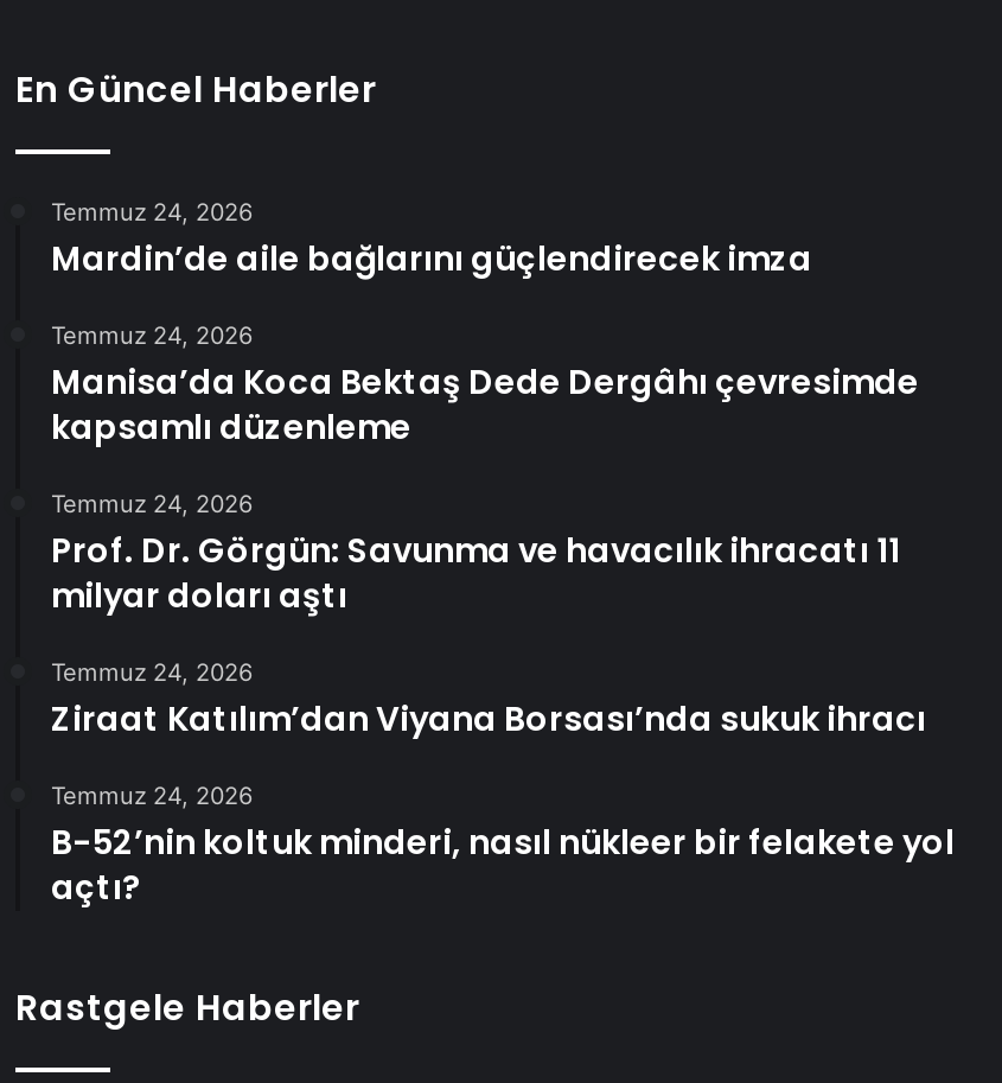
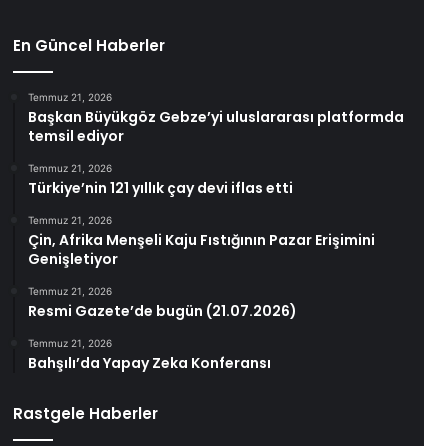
[51,197,812,283] Temmuz 24, 2026 | Mardin’de aile bağlarını güçlendirecek imza -> [28,91,404,146] Temmuz 21, 2026 | Başkan Büyükgöz Gebze’yi uluslararası platformda | temsil ediyor
[51,321,919,451] Temmuz 24, 2026 | Manisa’da Koca Bektaş Dede Dergâhı çevresimde | kapsamlı düzenleme -> [28,162,293,198] Temmuz 21, 2026 | Türkiye’nin 121 yıllık çay devi iflas etti
[51,489,900,619] Temmuz 24, 2026 | Prof. Dr. Görgün: Savunma ve havacılık ihracatı 11 | milyar doları aştı -> [28,214,375,269] Temmuz 21, 2026 | Çin, Afrika Menşeli Kaju Fıstığının Pazar Erişimini | Genişletiyor
[51,657,926,743] Temmuz 24, 2026 | Ziraat Katılım’dan Viyana Borsası’nda sukuk ihracı -> [28,285,297,321] Temmuz 21, 2026 | Resmi Gazete’de bugün (21.07.2026)
[51,781,955,911] Temmuz 24, 2026 | B-52’nin koltuk minderi, nasıl nükleer bir felakete yol | açtı? -> [28,337,271,373] Temmuz 21, 2026 | Bahşılı’da Yapay Zeka Konferansı

